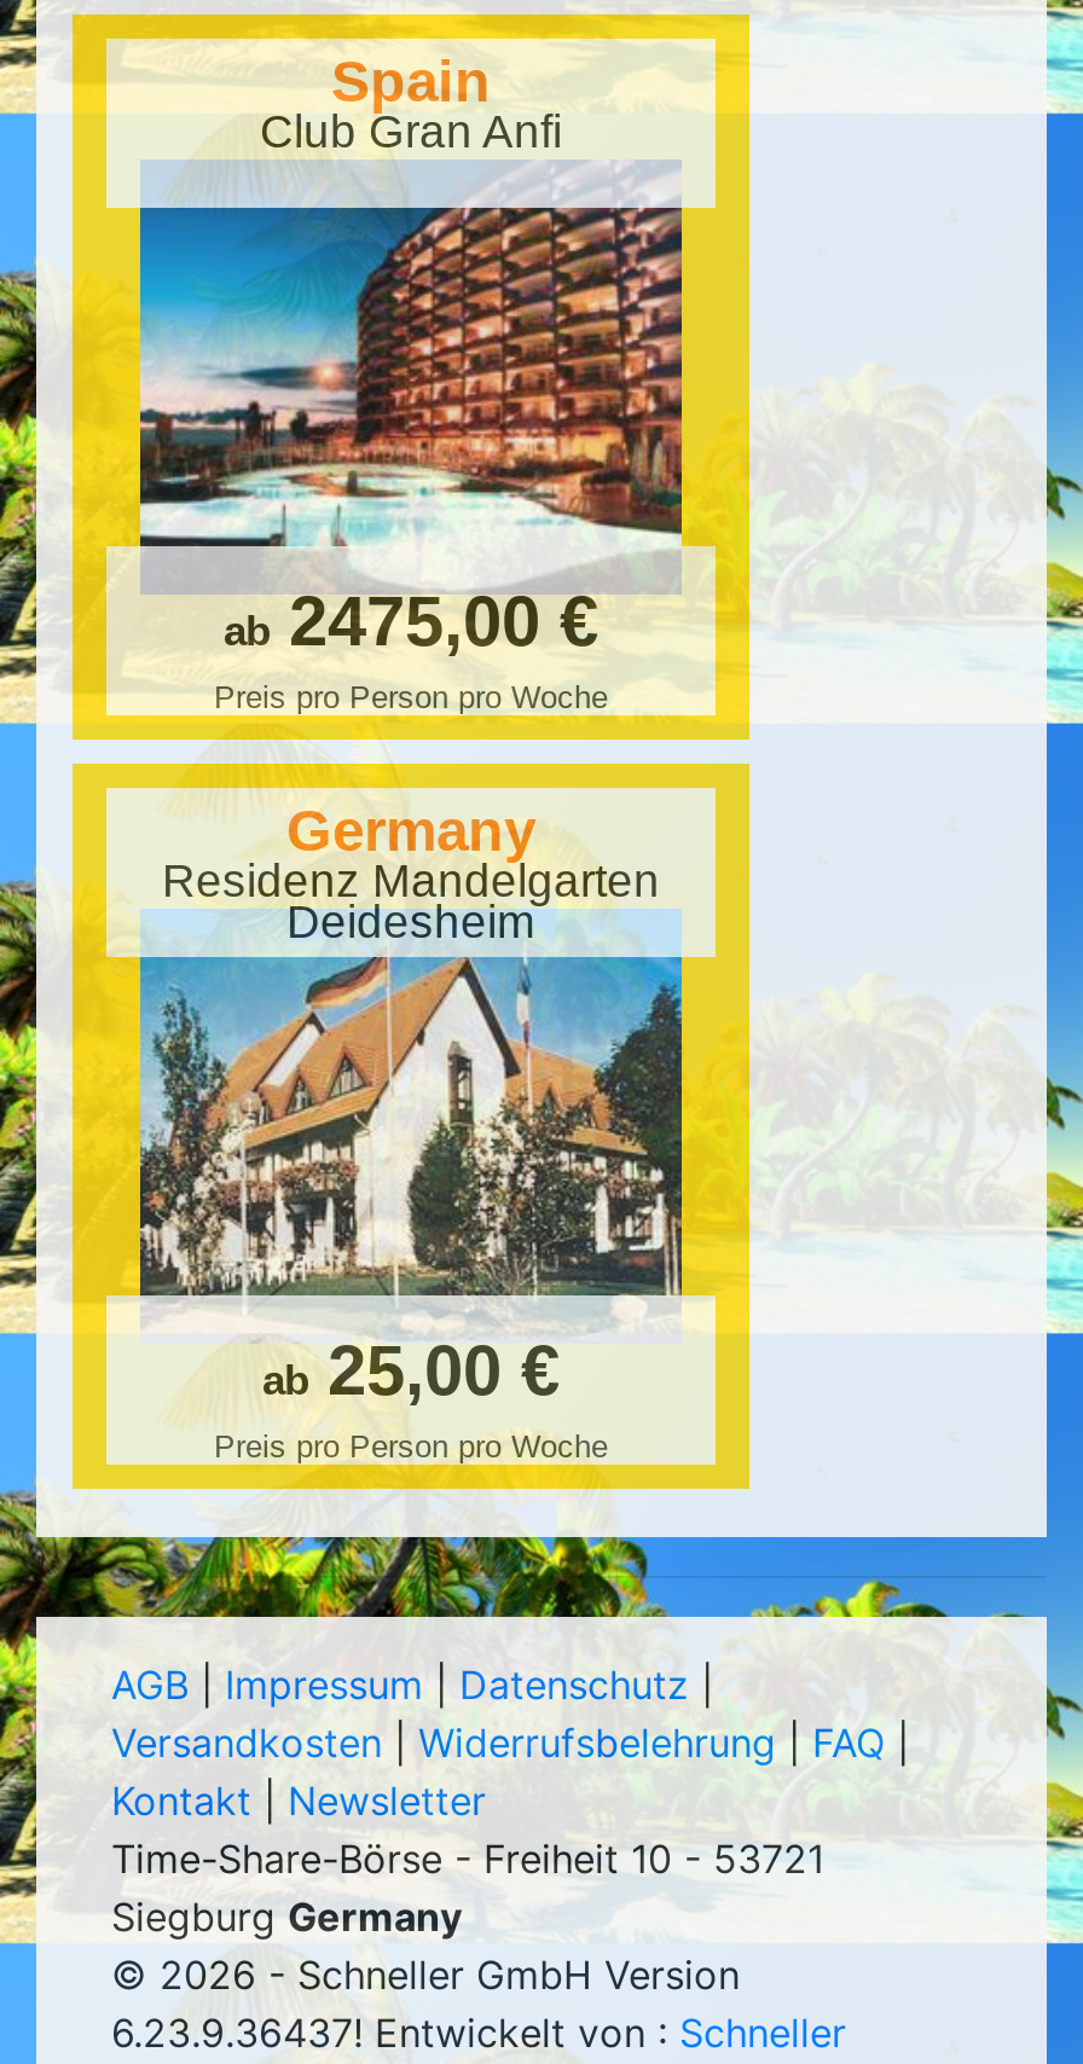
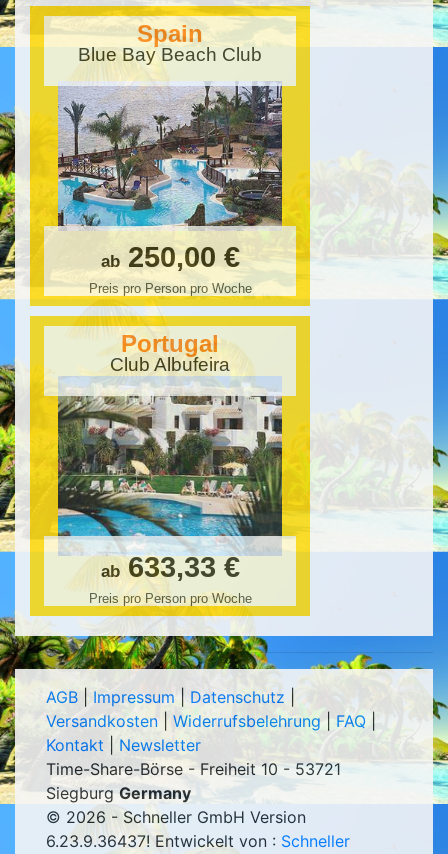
[260,106,562,157] Club Gran Anfi -> [78,44,262,65] Blue Bay Beach Club
[138,160,684,660] [image] | ab 2475,00 € -> [57,67,283,273] [image] | ab 250,00 €
[162,798,660,947] Germany | Residenz Mandelgarten | Deidesheim -> [110,330,230,375] Portugal | Club Albufeira
[138,930,684,1409] [image] | ab 25,00 € -> [57,384,283,583] [image] | ab 633,33 €

